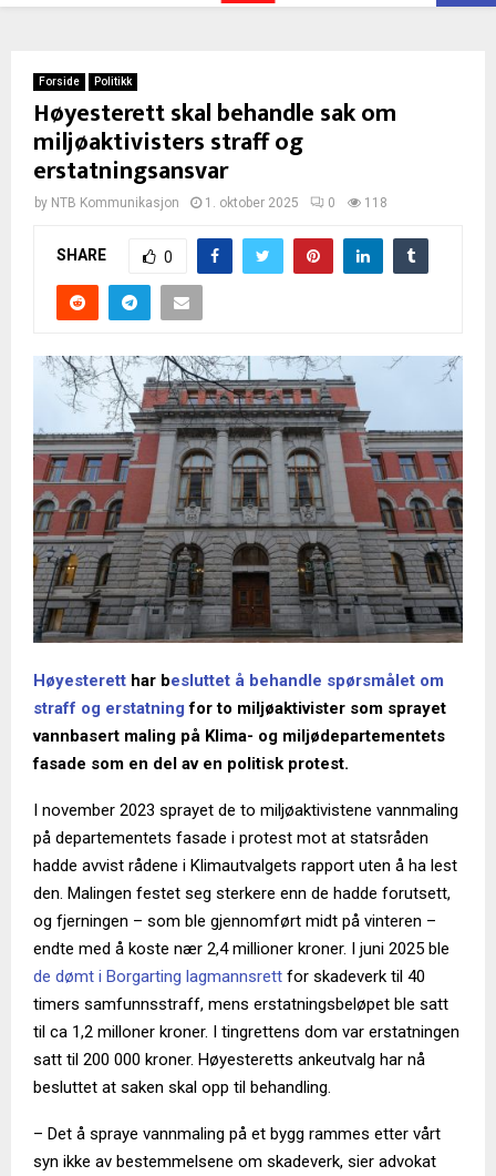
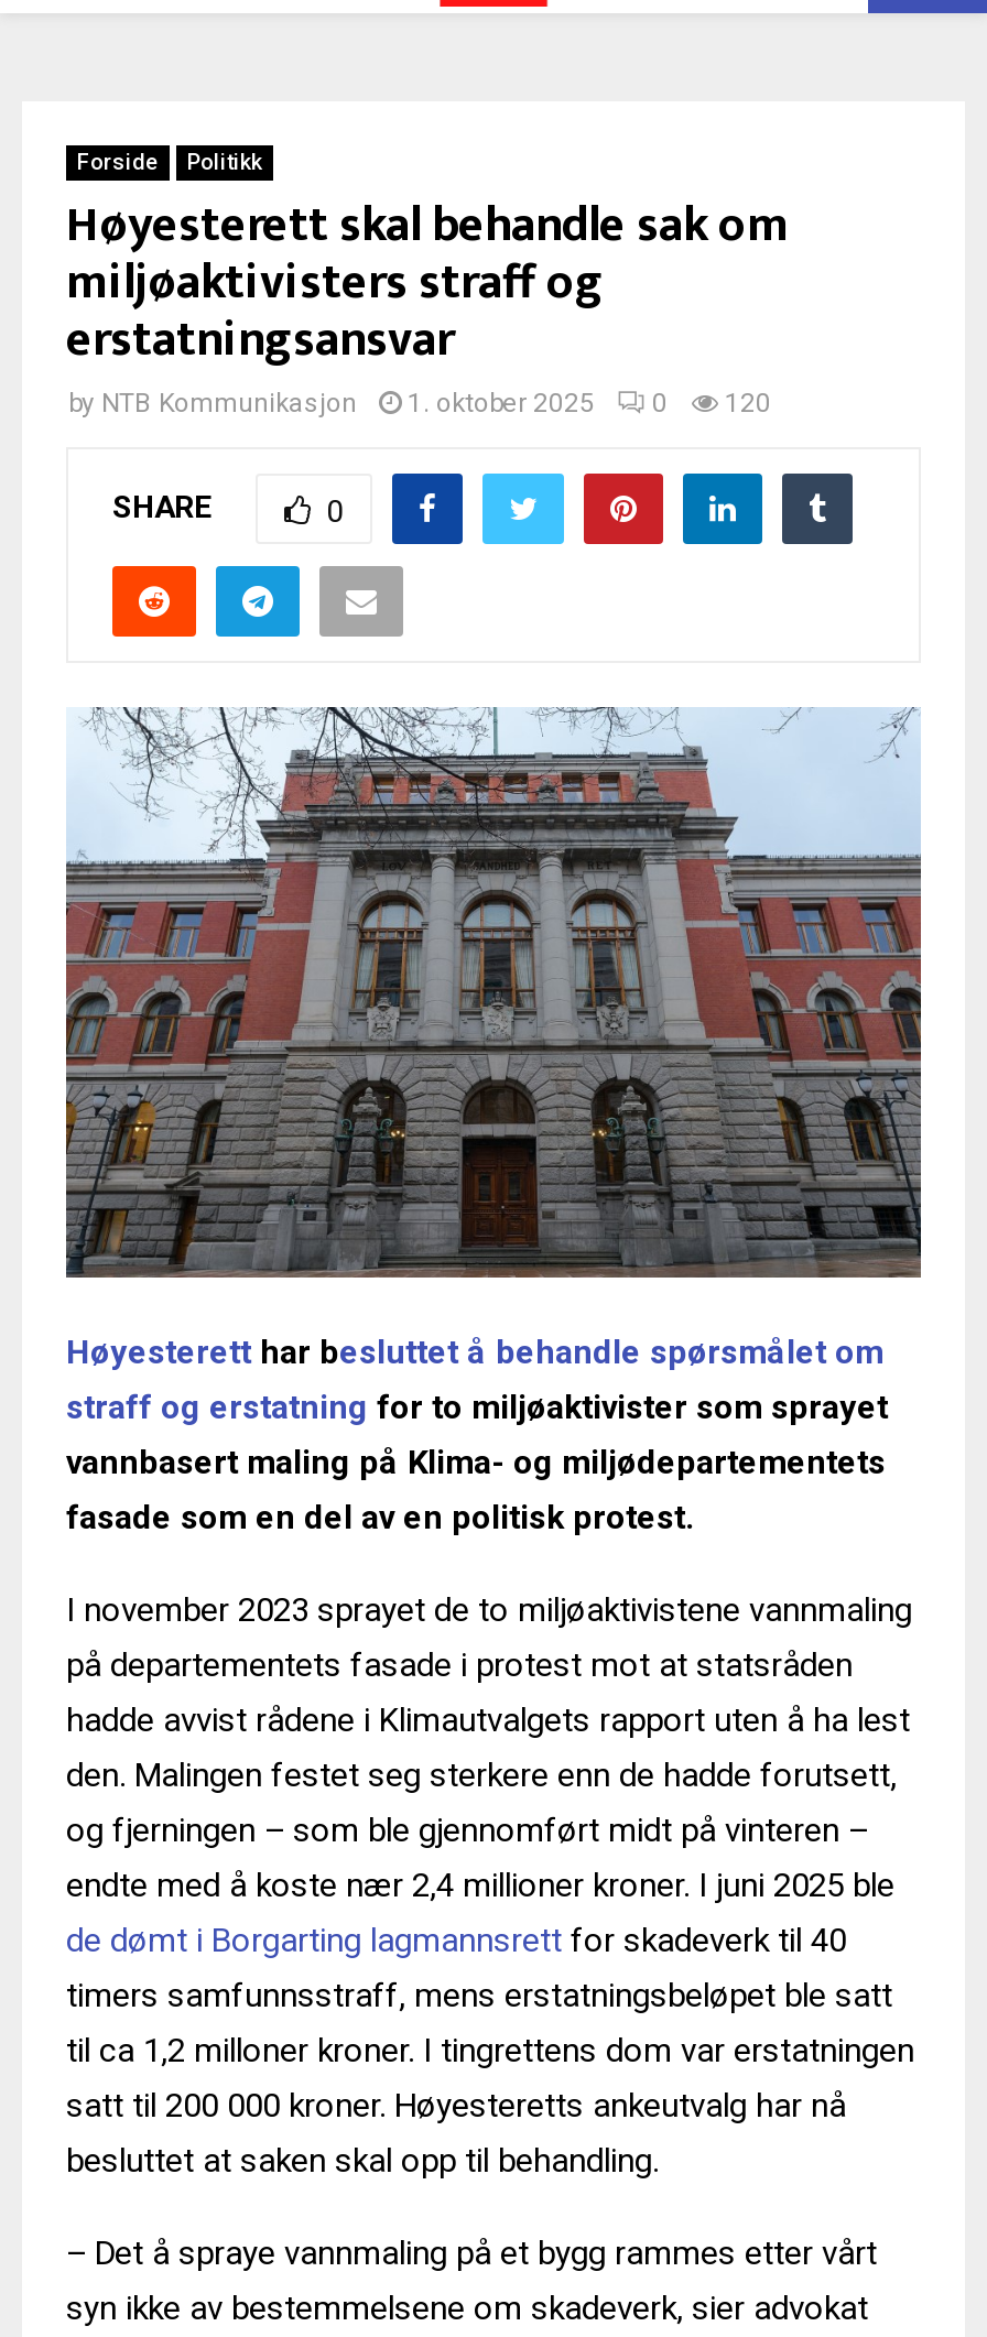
[34,195,387,211] by NTB Kommunikasjon 1. oktober 2025 0 118 -> [68,388,771,419] by NTB Kommunikasjon 1. oktober 2025 0 120

